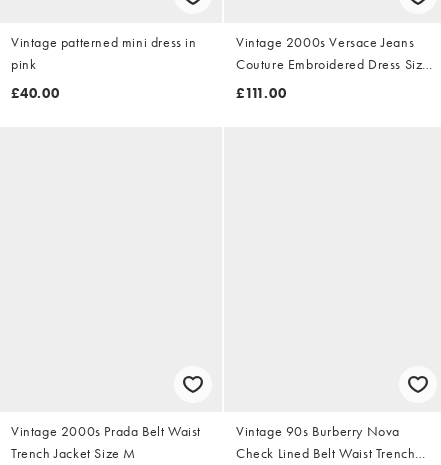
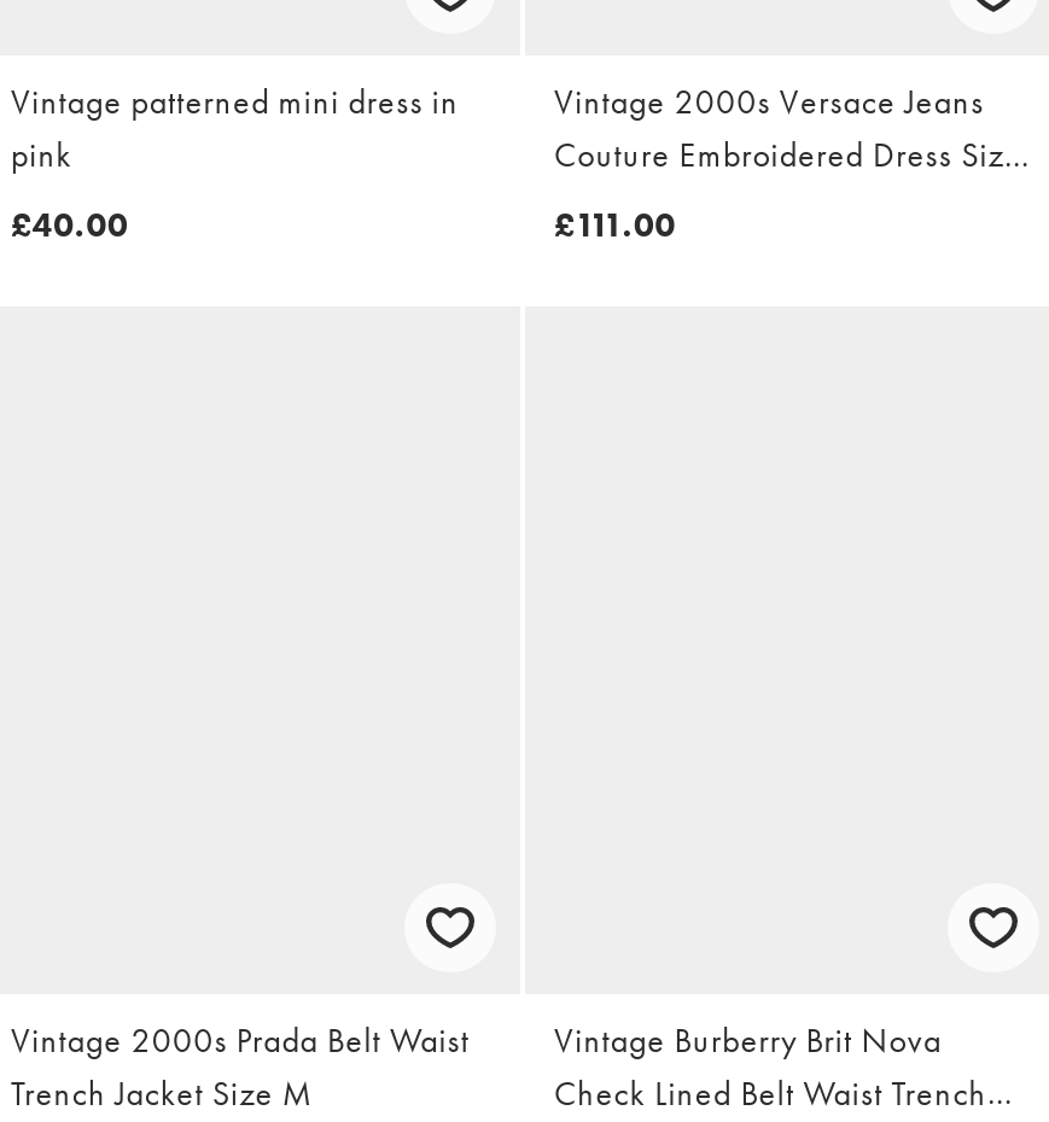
[236,422,400,440] Vintage 90s Burberry Nova -> [554,1018,942,1061] Vintage Burberry Brit Nova

